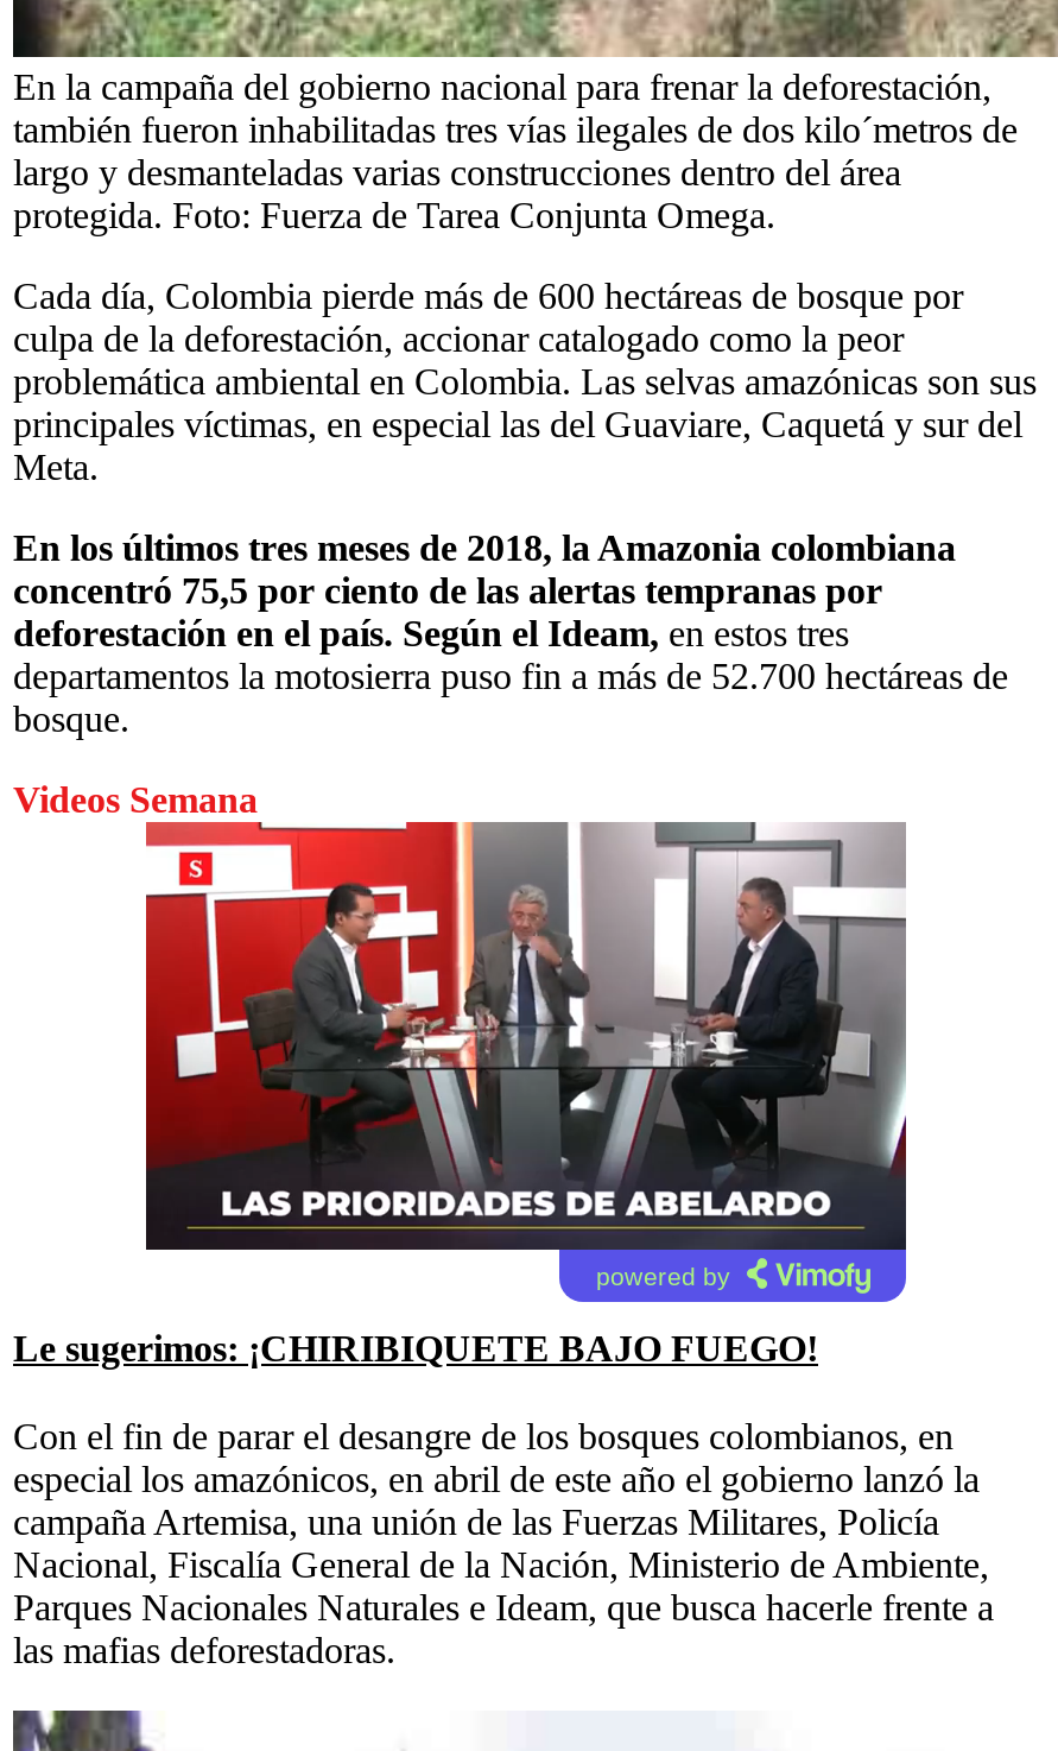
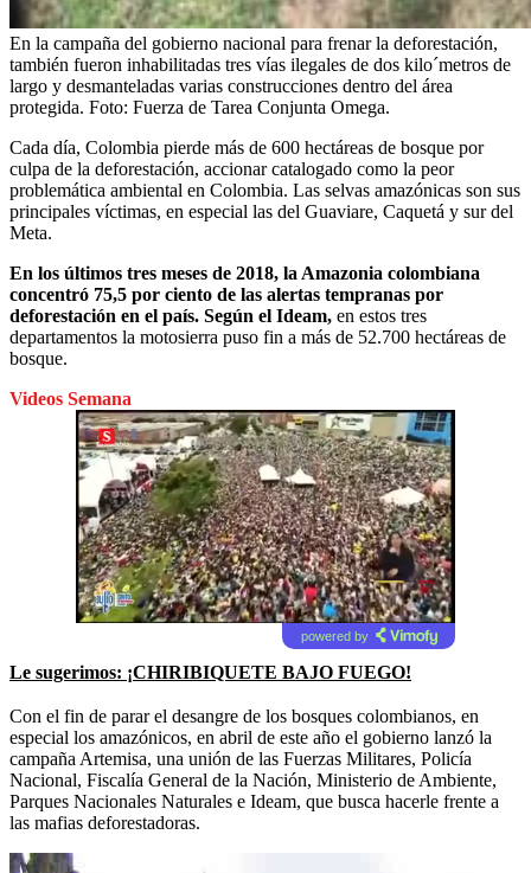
[144,820,908,1250] [image] -> [75,409,456,623] [image]

